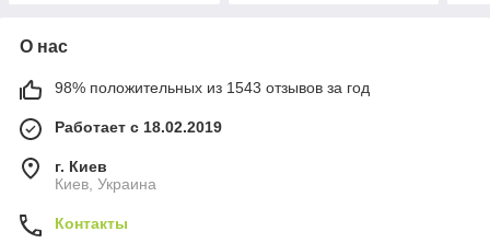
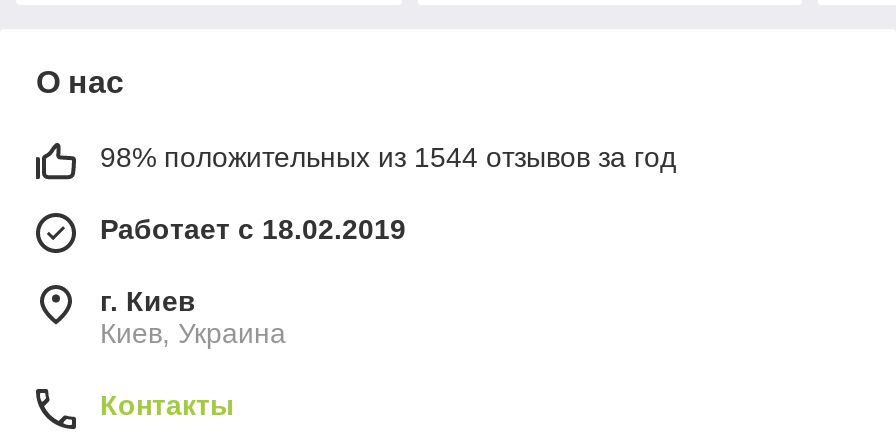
[55,79,370,96] 98% положительных из 1543 отзывов за год -> [100,141,676,173] 98% положительных из 1544 отзывов за год

